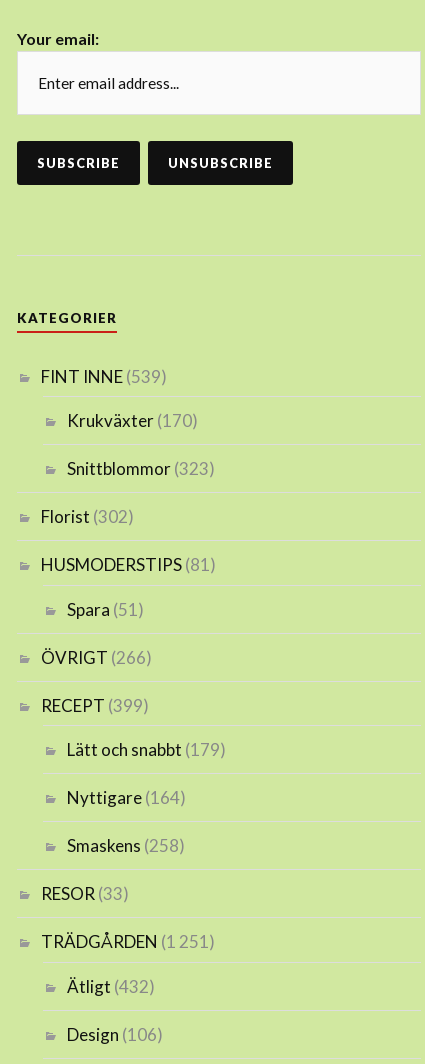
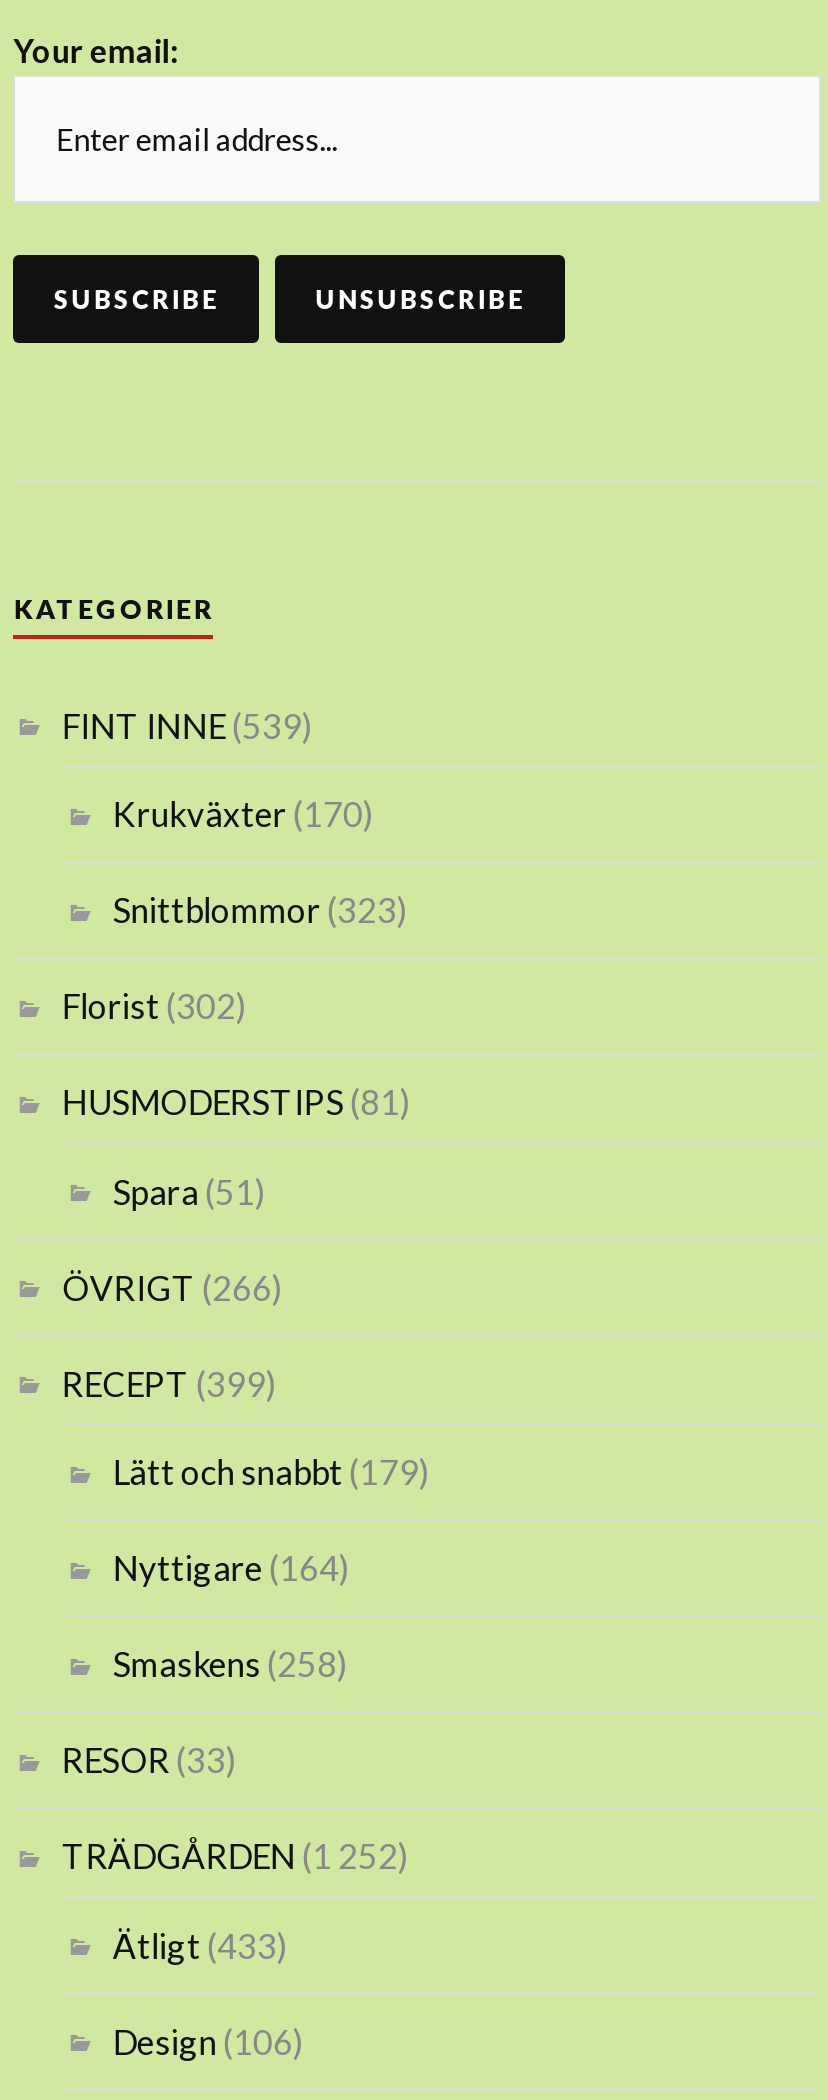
[41,931,215,952] TRÄDGÅRDEN (1 251) -> [62,1835,410,1877] TRÄDGÅRDEN (1 252)
[67,976,155,997] Ätligt (432) -> [113,1924,289,1966] Ätligt (433)

